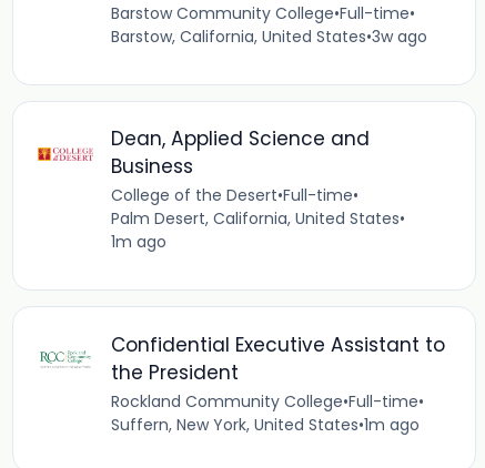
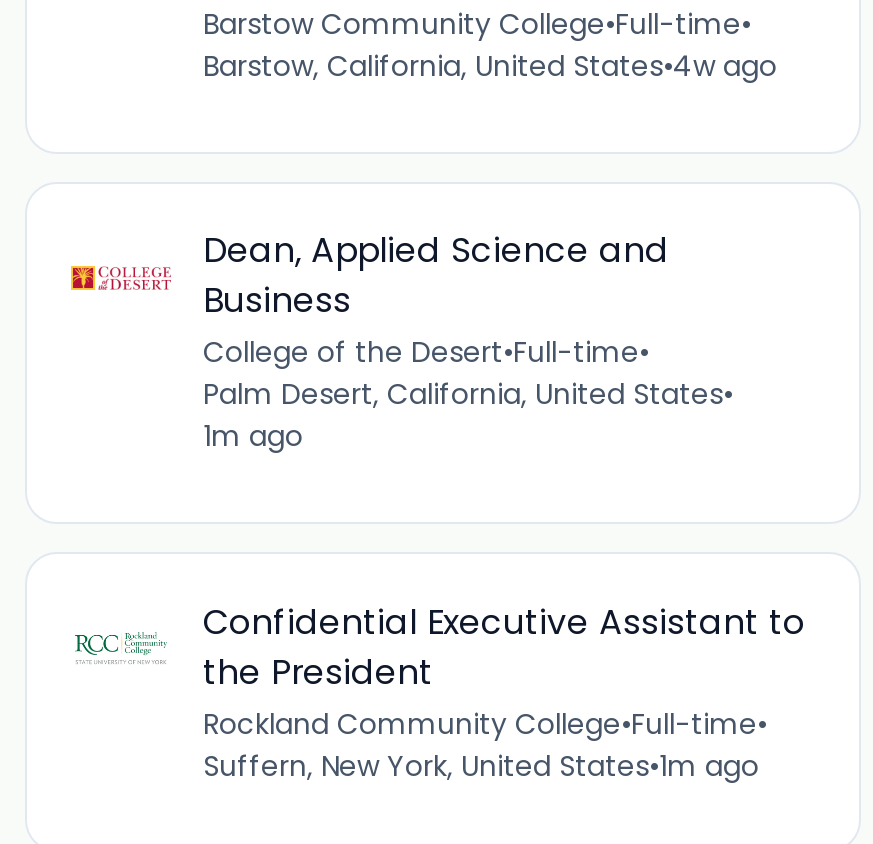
[111,26,427,48] Barstow, California, United States•3w ago -> [203,47,777,87] Barstow, California, United States•4w ago

